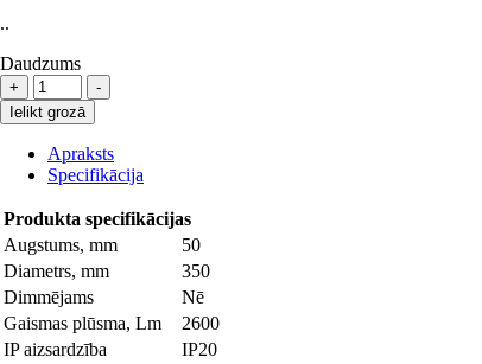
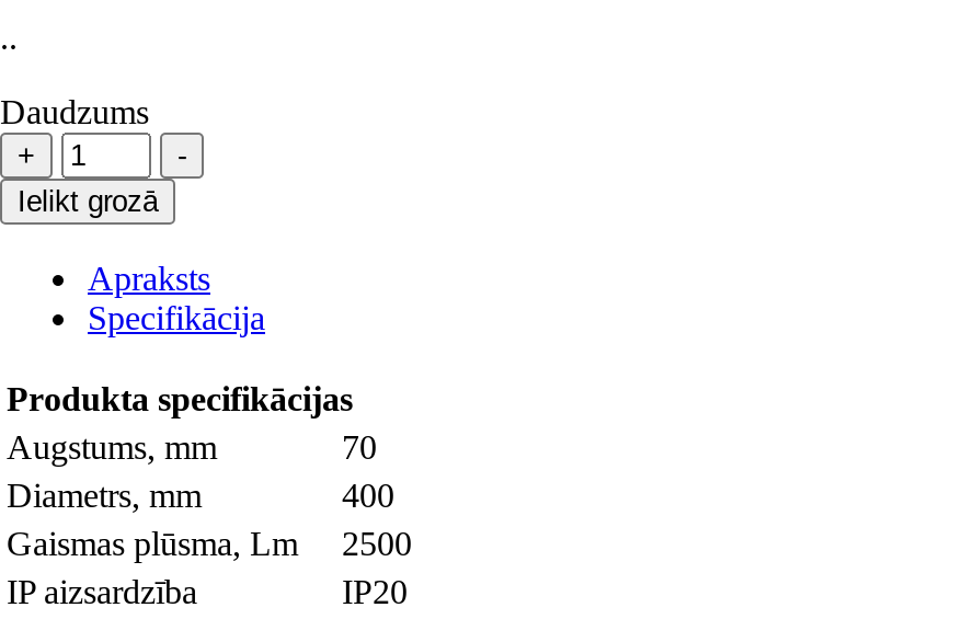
[182,235,201,255] 50 -> [342,429,377,466] 70
[4,261,210,307] 350 | Dimmējams | Nē -> [342,477,394,514] 400
[4,313,220,333] Gaismas plūsma, Lm 2600 -> [7,525,412,562] Gaismas plūsma, Lm 2500

